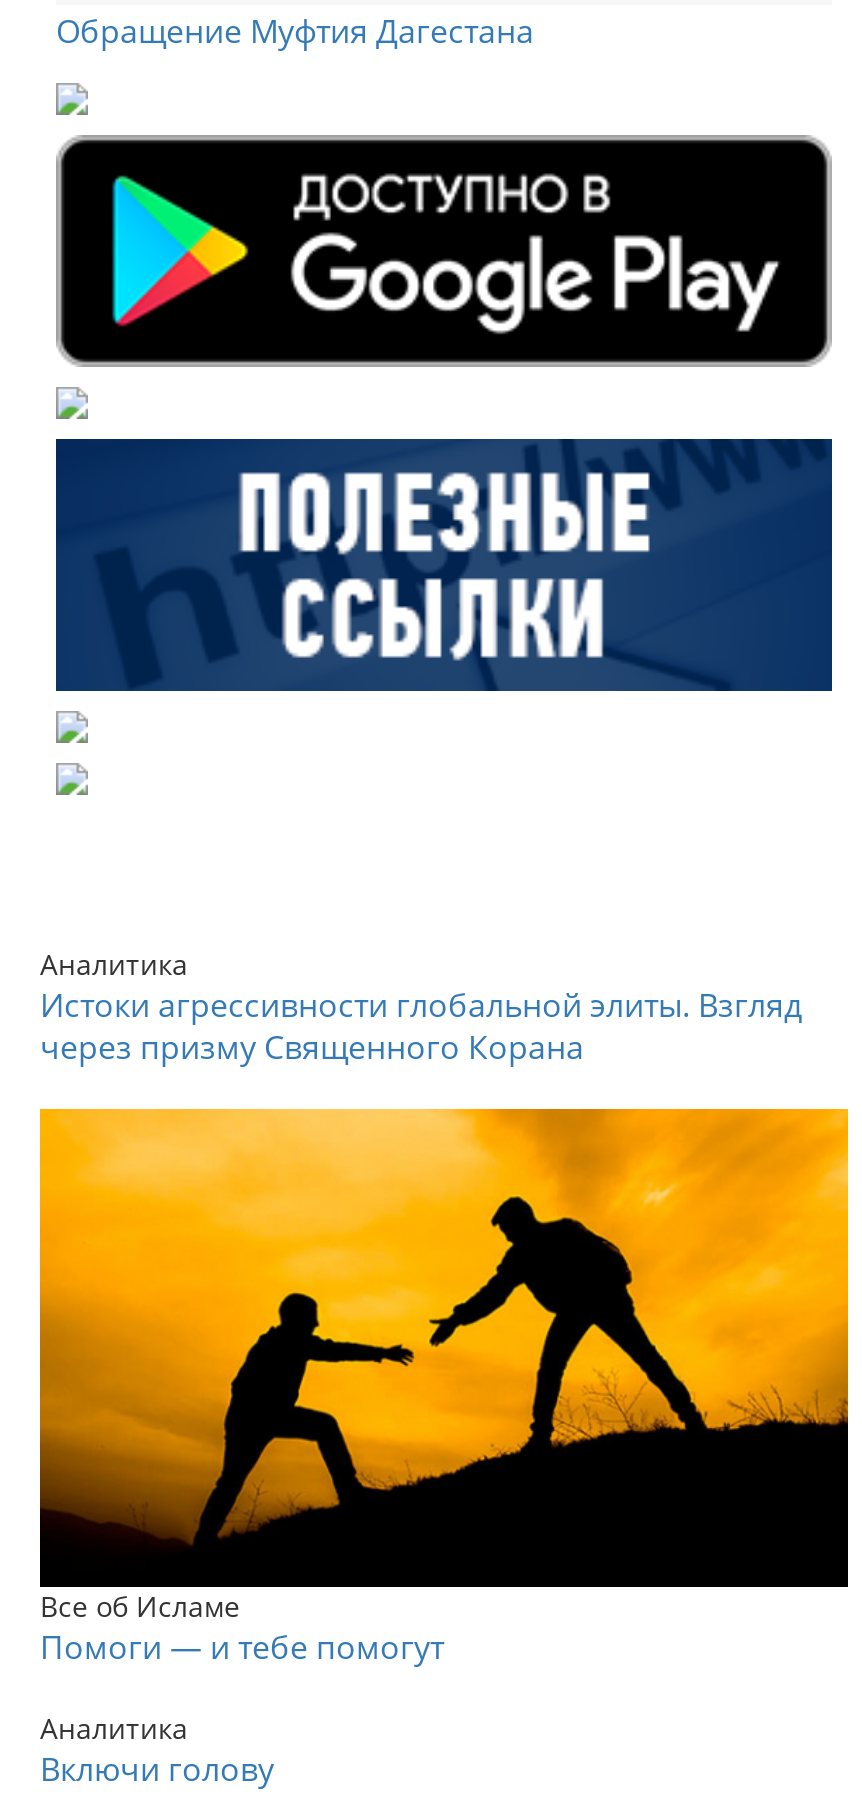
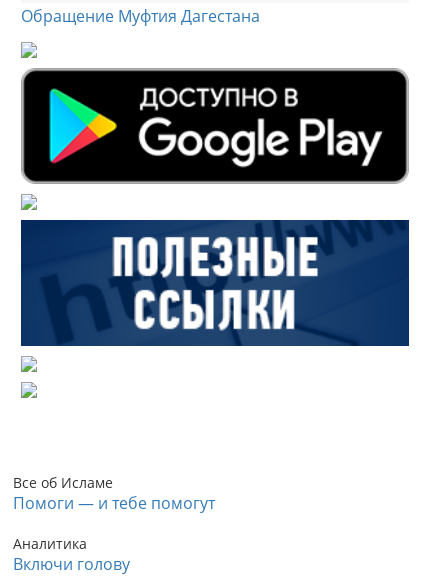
[40,945,802,1069] Аналитика | Истоки агрессивности глобальной элиты. Взгляд | через призму Священного Корана -> none
[38,1106,850,1590] [image] -> none

